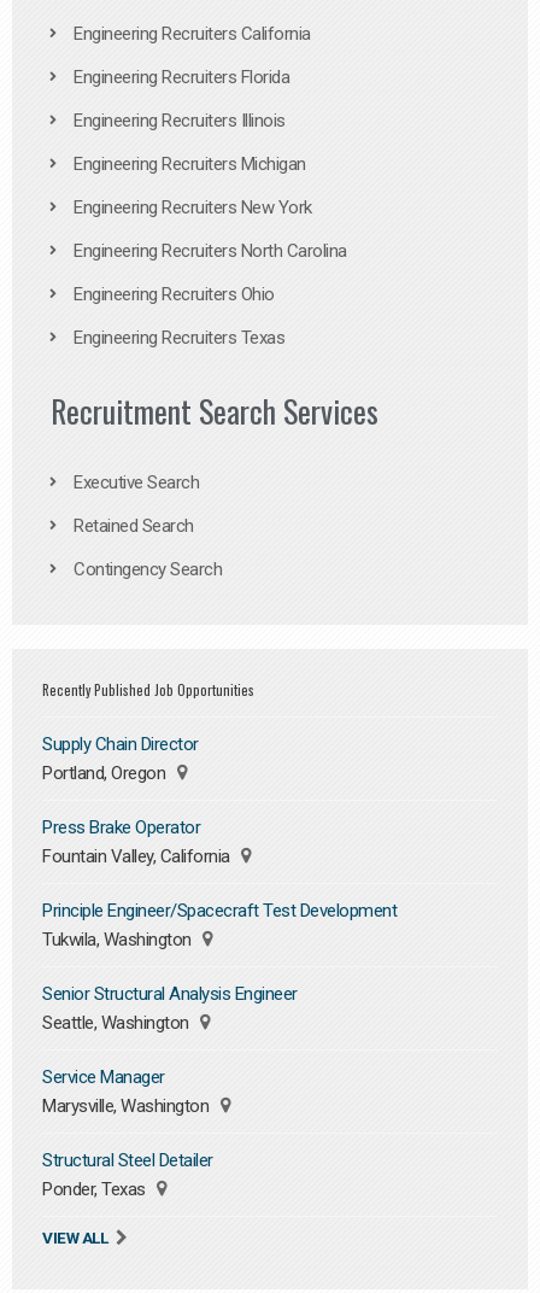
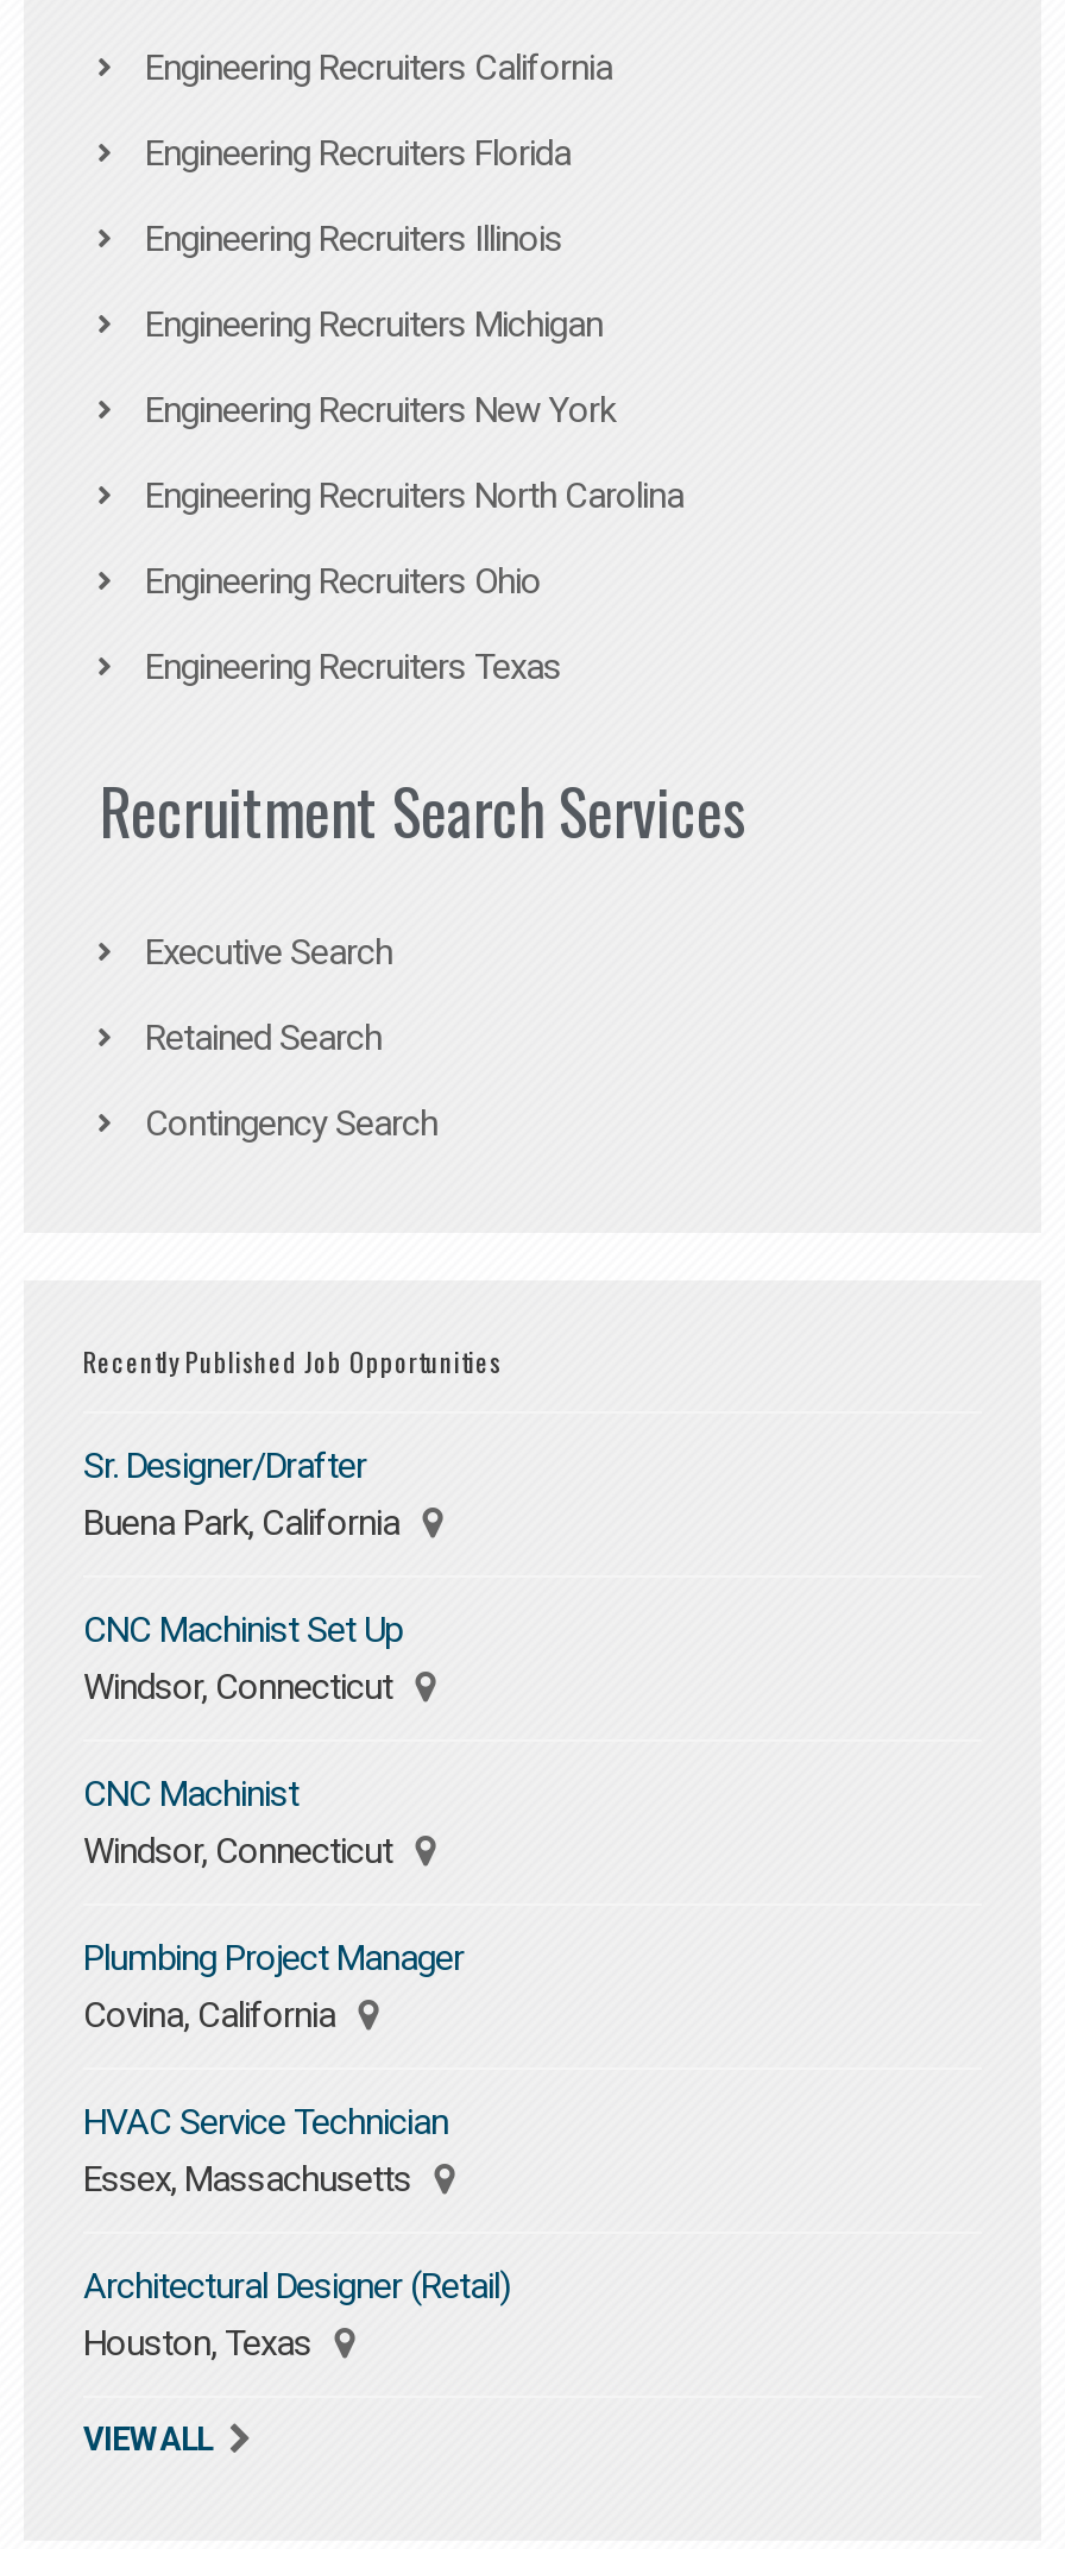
[42,733,198,784] Supply Chain Director | Portland, Oregon -> [83,1446,408,1546] Sr. Designer/Drafter | Buena Park, California
[42,817,234,867] Press Brake Operator | Fountain Valley, California -> [83,1610,402,1710] CNC Machinist Set Up | Windsor, Connecticut
[42,900,397,950] Principle Engineer/Spacecraft Test Development | Tukwila, Washington -> [83,1774,401,1874] CNC Machinist | Windsor, Connecticut
[42,983,297,1034] Senior Structural Analysis Engineer | Seattle, Washington -> [83,1938,464,2038] Plumbing Project Manager | Covina, California
[42,1066,213,1117] Service Manager | Marysville, Washington -> [83,2102,448,2202] HVAC Service Technician | Essex, Massachusetts
[42,1149,213,1200] Structural Steel Detailer | Ponder, Texas -> [83,2266,510,2366] Architectural Designer (Retail) | Houston, Texas

